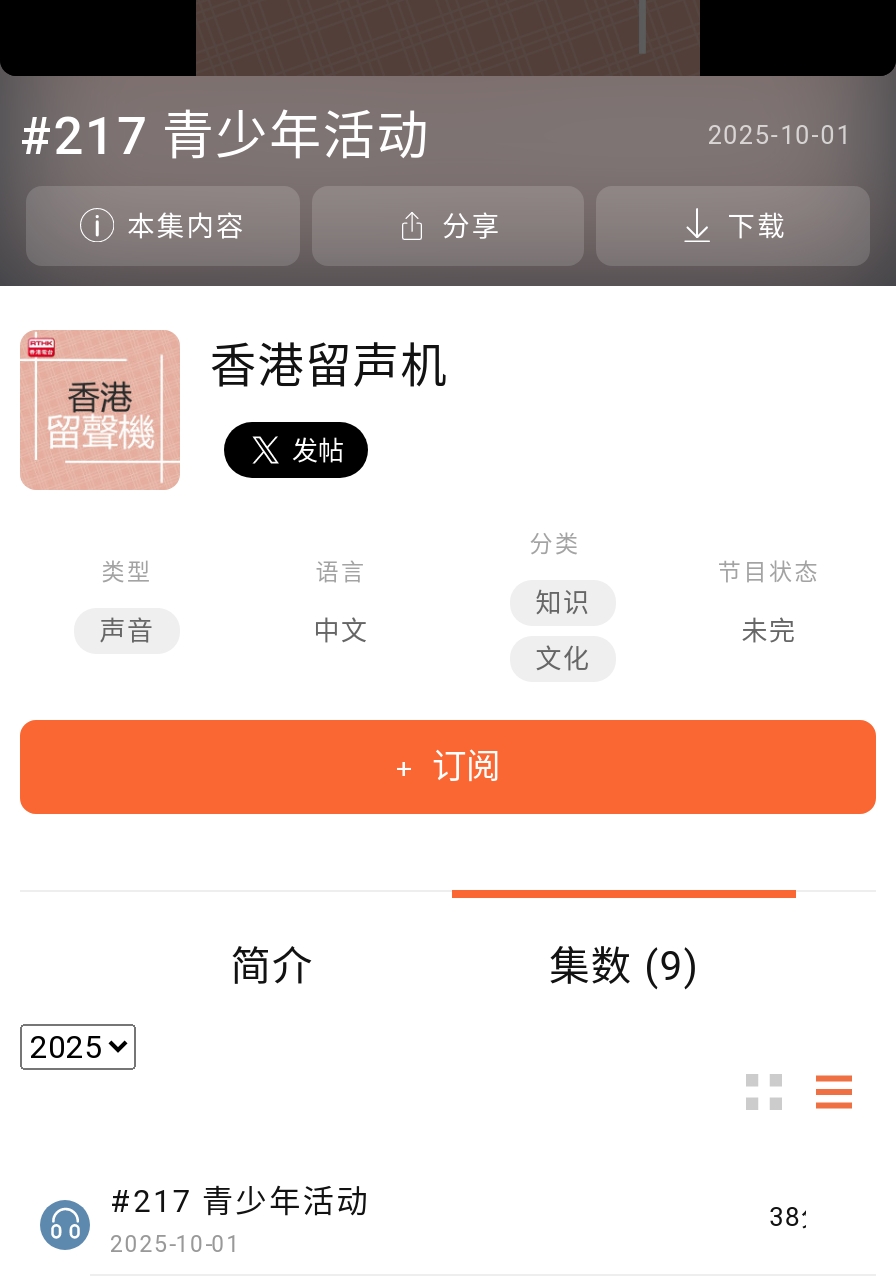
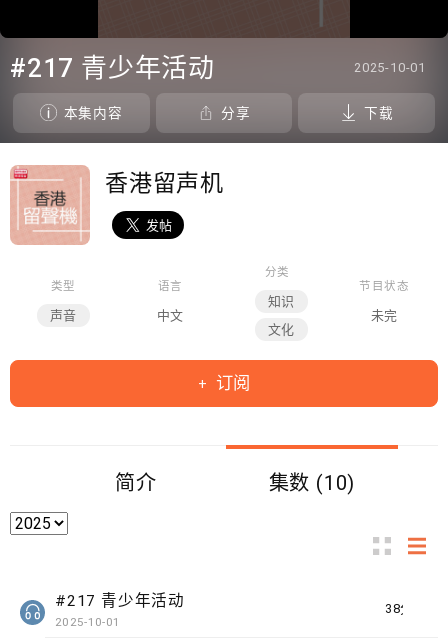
[549,941,699,989] 集数 (9) -> [269,471,355,495] 集数 (10)

